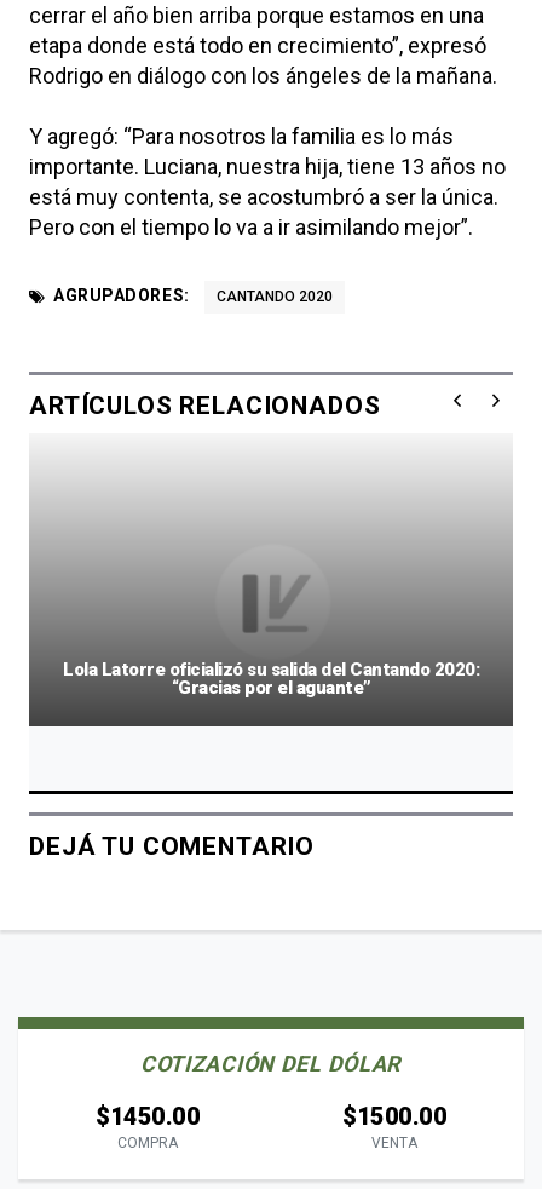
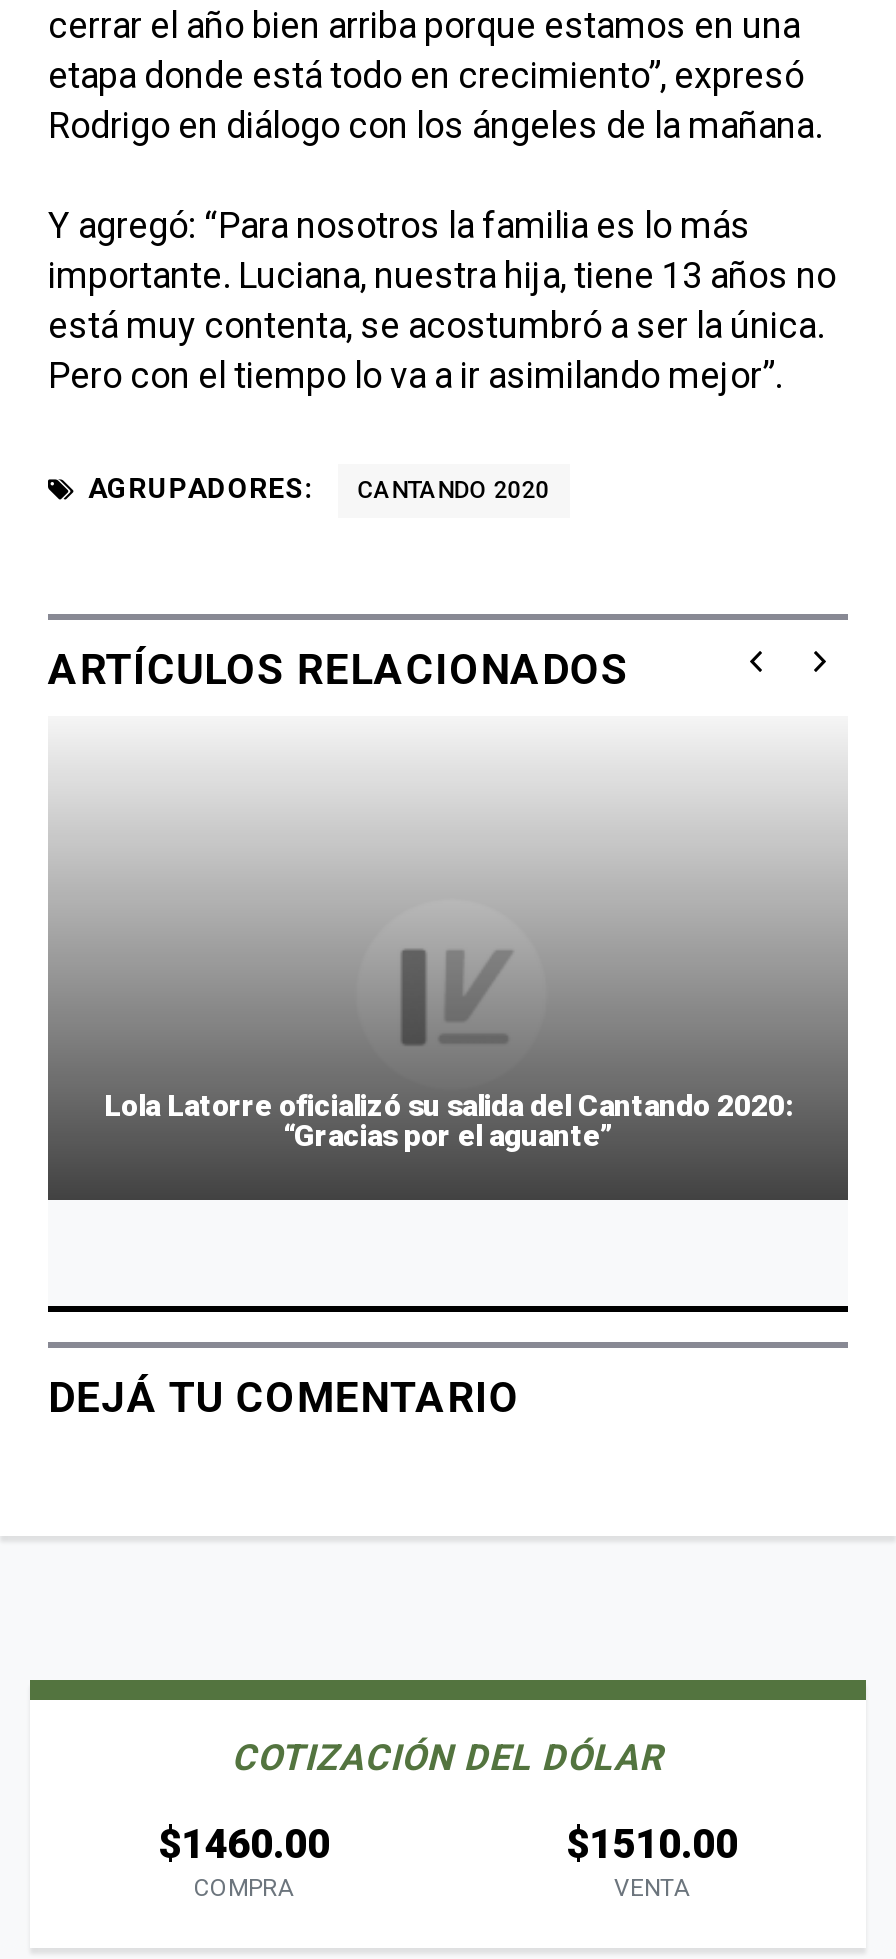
[96,1102,200,1131] $1450.00 -> [158,1820,330,1868] $1460.00
[342,1102,446,1131] $1500.00 -> [566,1820,738,1868] $1510.00

